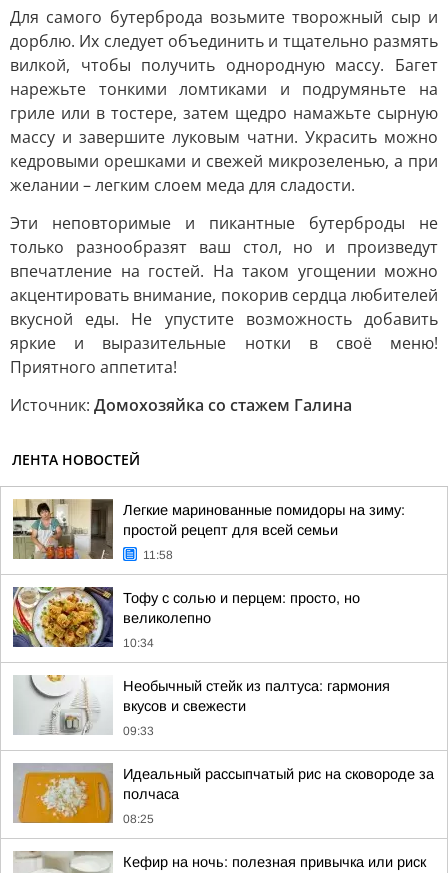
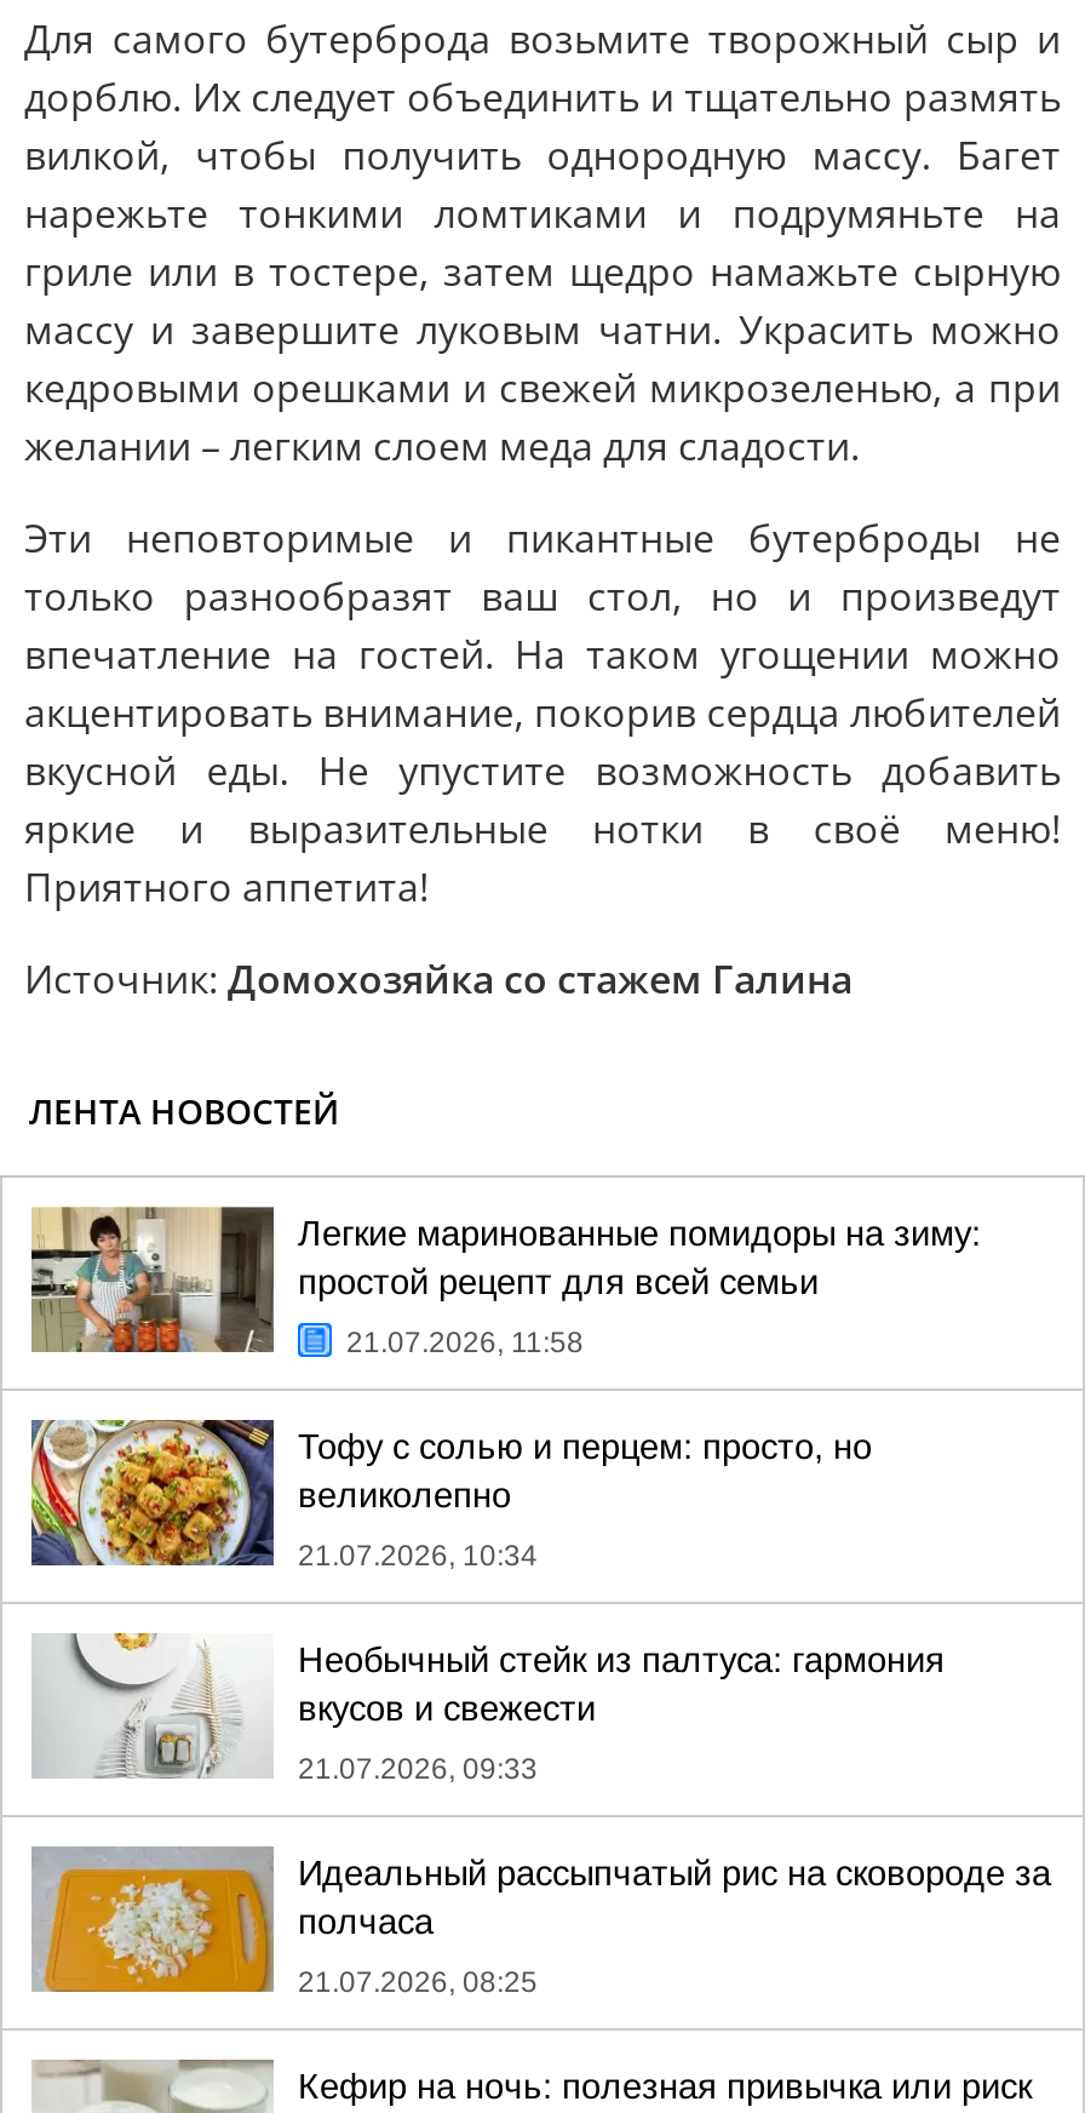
[143,548,173,562] 11:58 -> [346,1325,584,1359] 21.07.2026, 11:58
[123,636,154,650] 10:34 -> [298,1539,538,1573] 21.07.2026, 10:34
[123,724,154,738] 09:33 -> [298,1752,538,1786] 21.07.2026, 09:33
[123,812,154,826] 08:25 -> [298,1965,538,1999] 21.07.2026, 08:25

